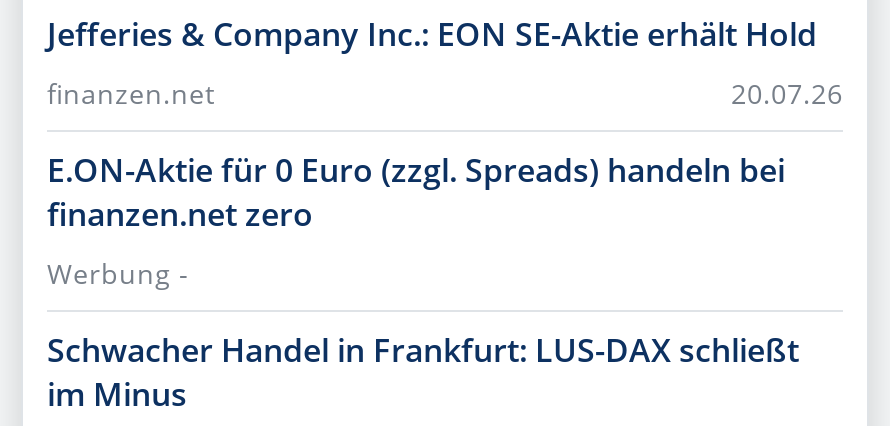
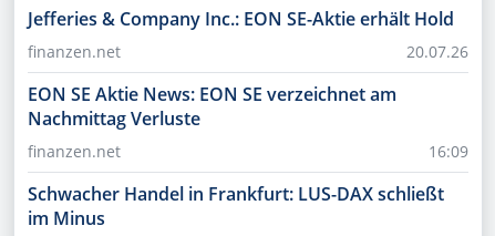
[47,149,785,237] E.ON-Aktie für 0 Euro (zzgl. Spreads) handeln bei | finanzen.net zero -> [28,82,396,131] EON SE Aktie News: EON SE verzeichnet am | Nachmittag Verluste
[47,255,189,293] Werbung - -> [28,141,468,162] 16:09 | finanzen.net

